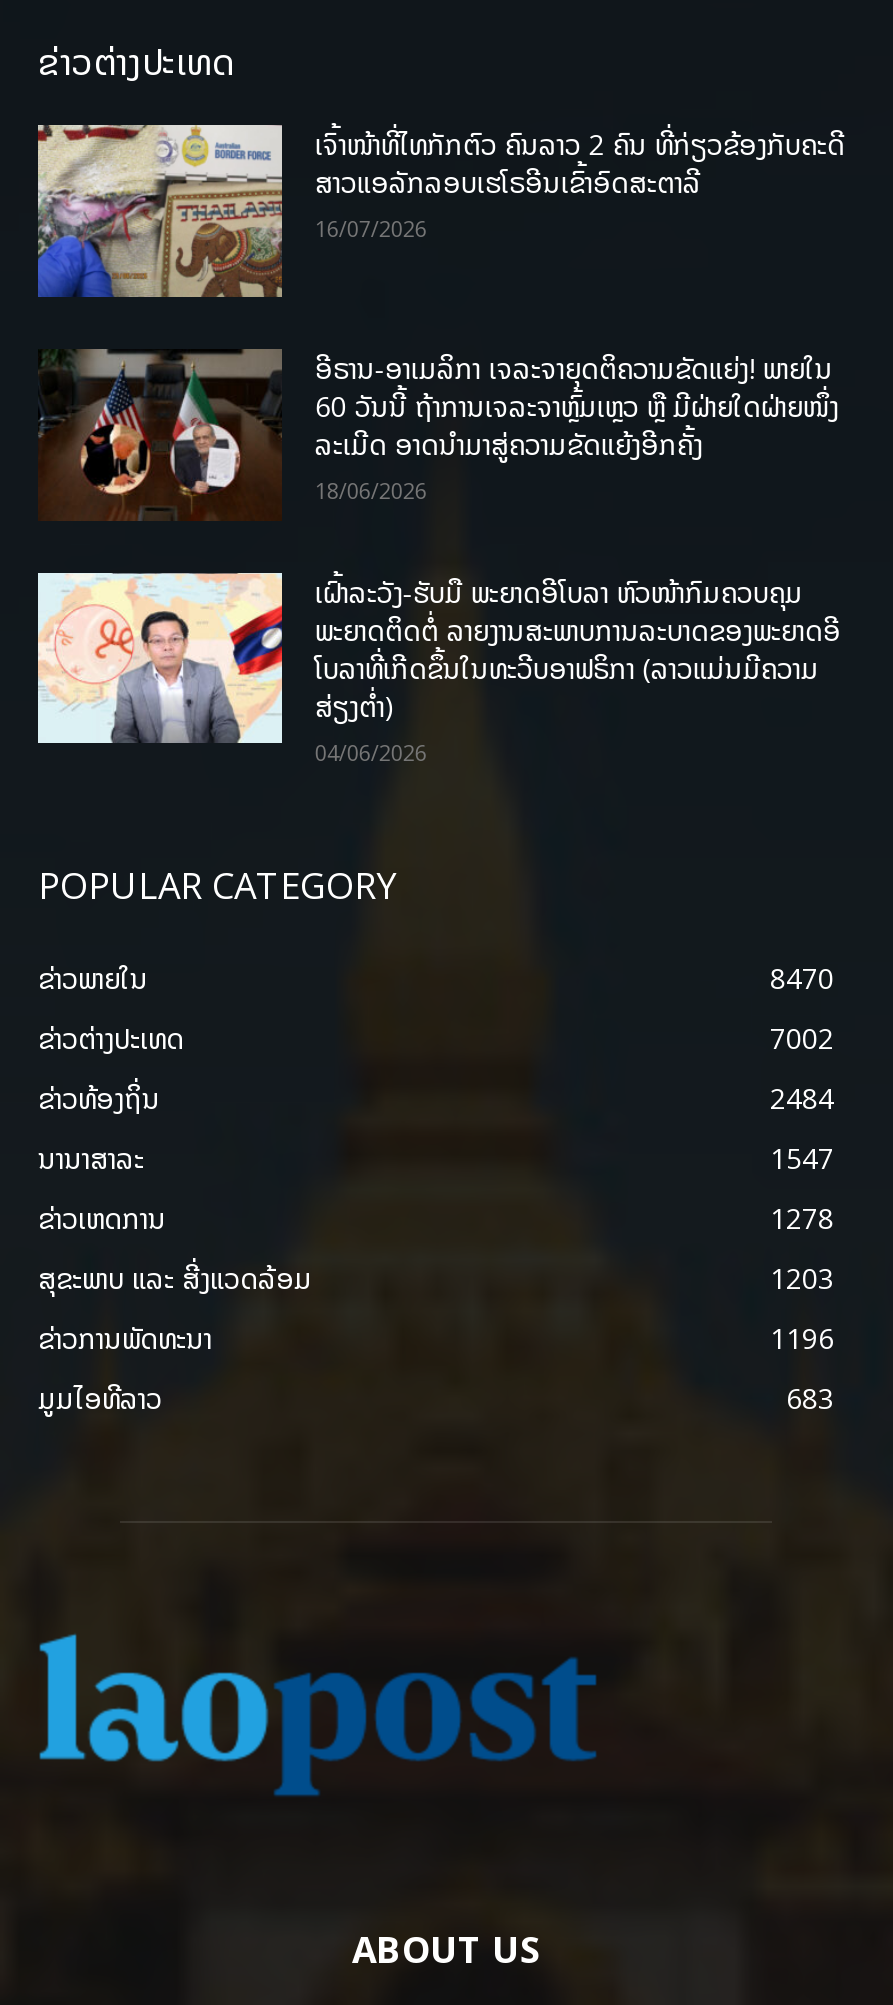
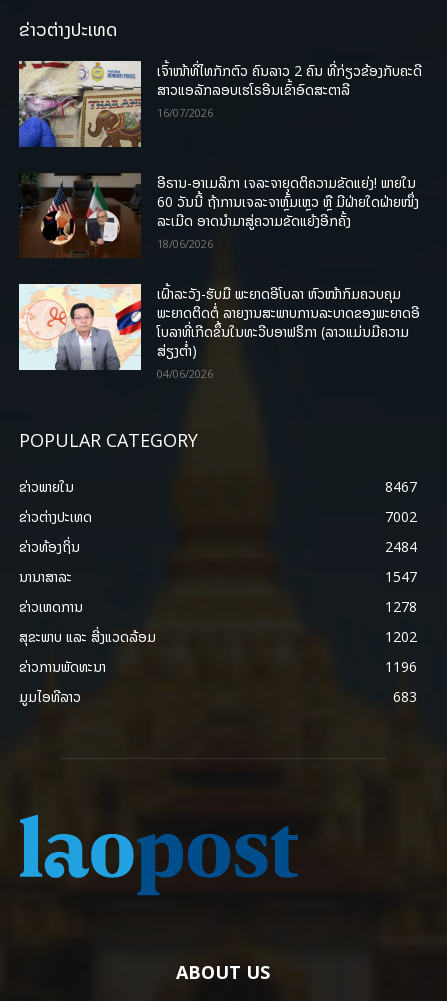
[770,959,834,997] 8470 -> [385,477,417,496] 8467
[770,1259,834,1297] 1203 -> [385,627,417,646] 1202

